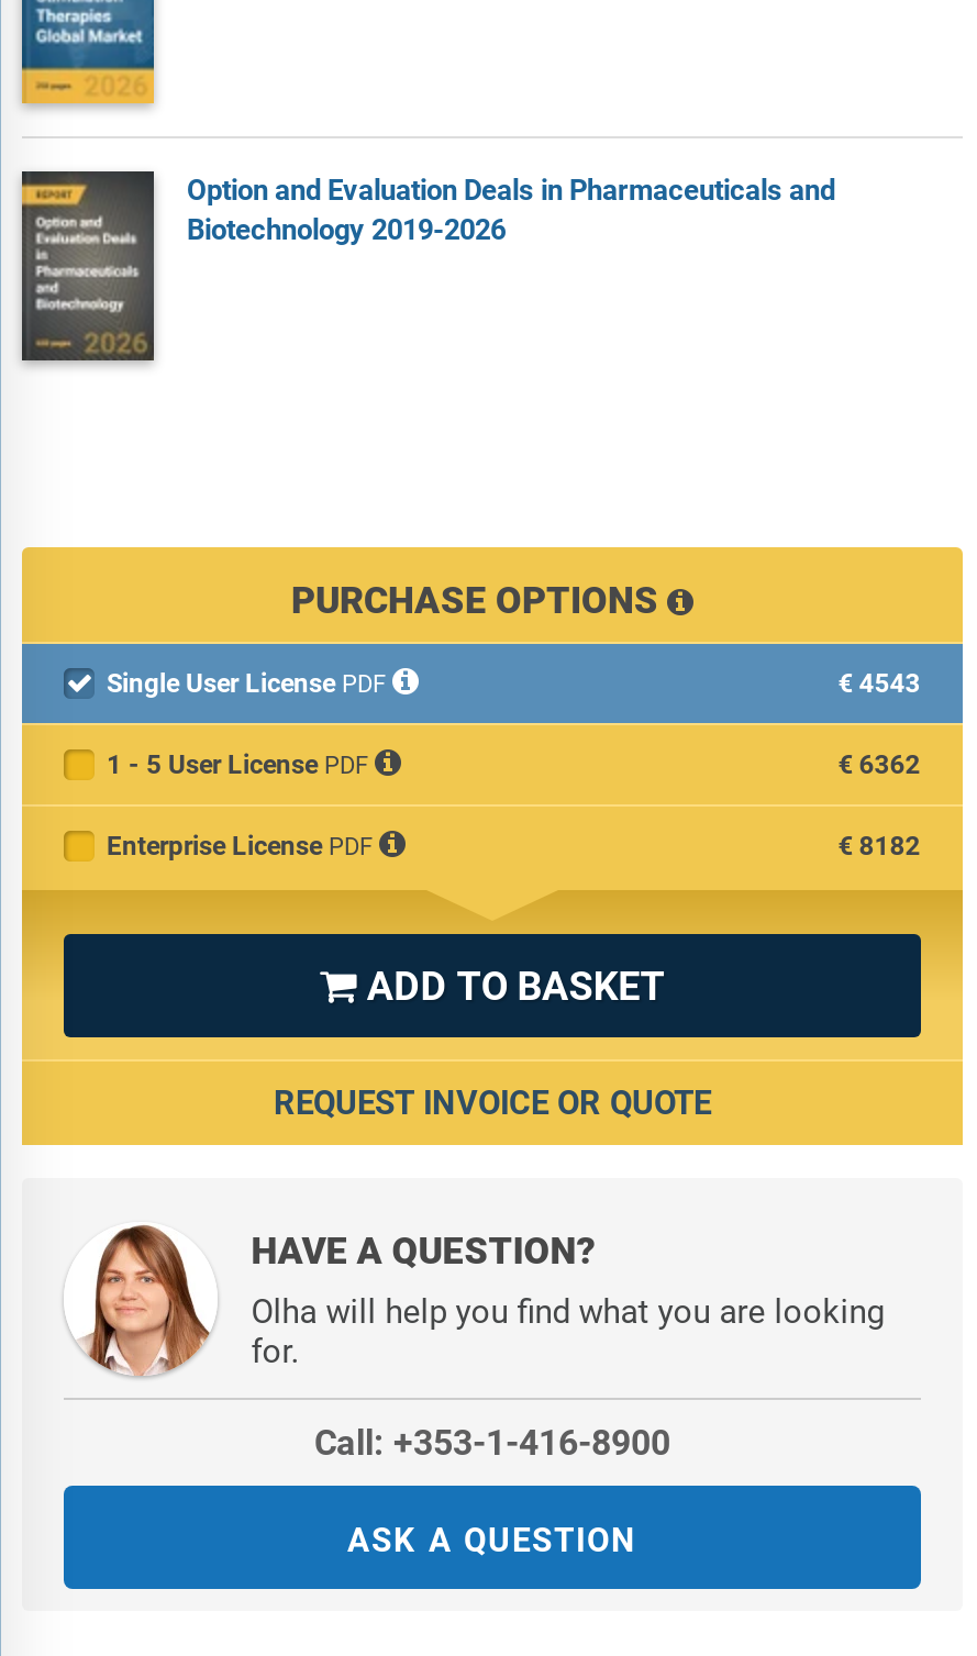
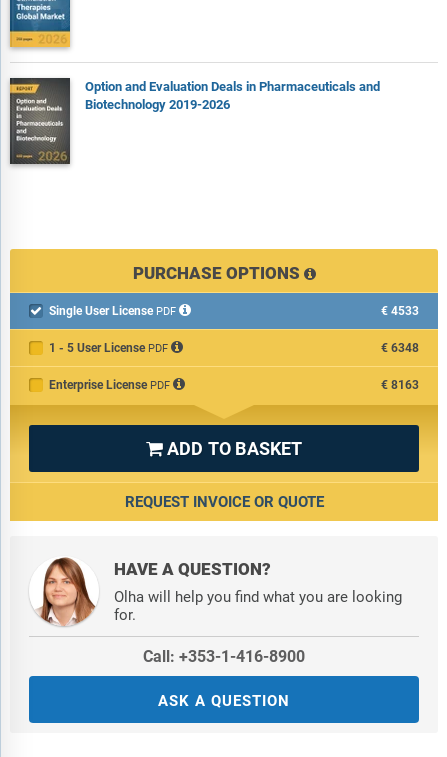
[859,667,921,698] €4543 -> [391,304,419,318] €4533
[859,749,921,780] €6362 -> [391,341,419,355] €6348
[859,830,921,861] €8182 -> [391,378,419,392] €8163

